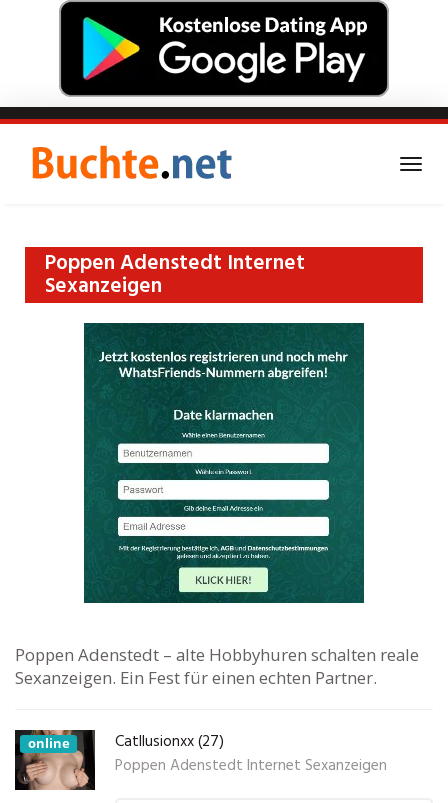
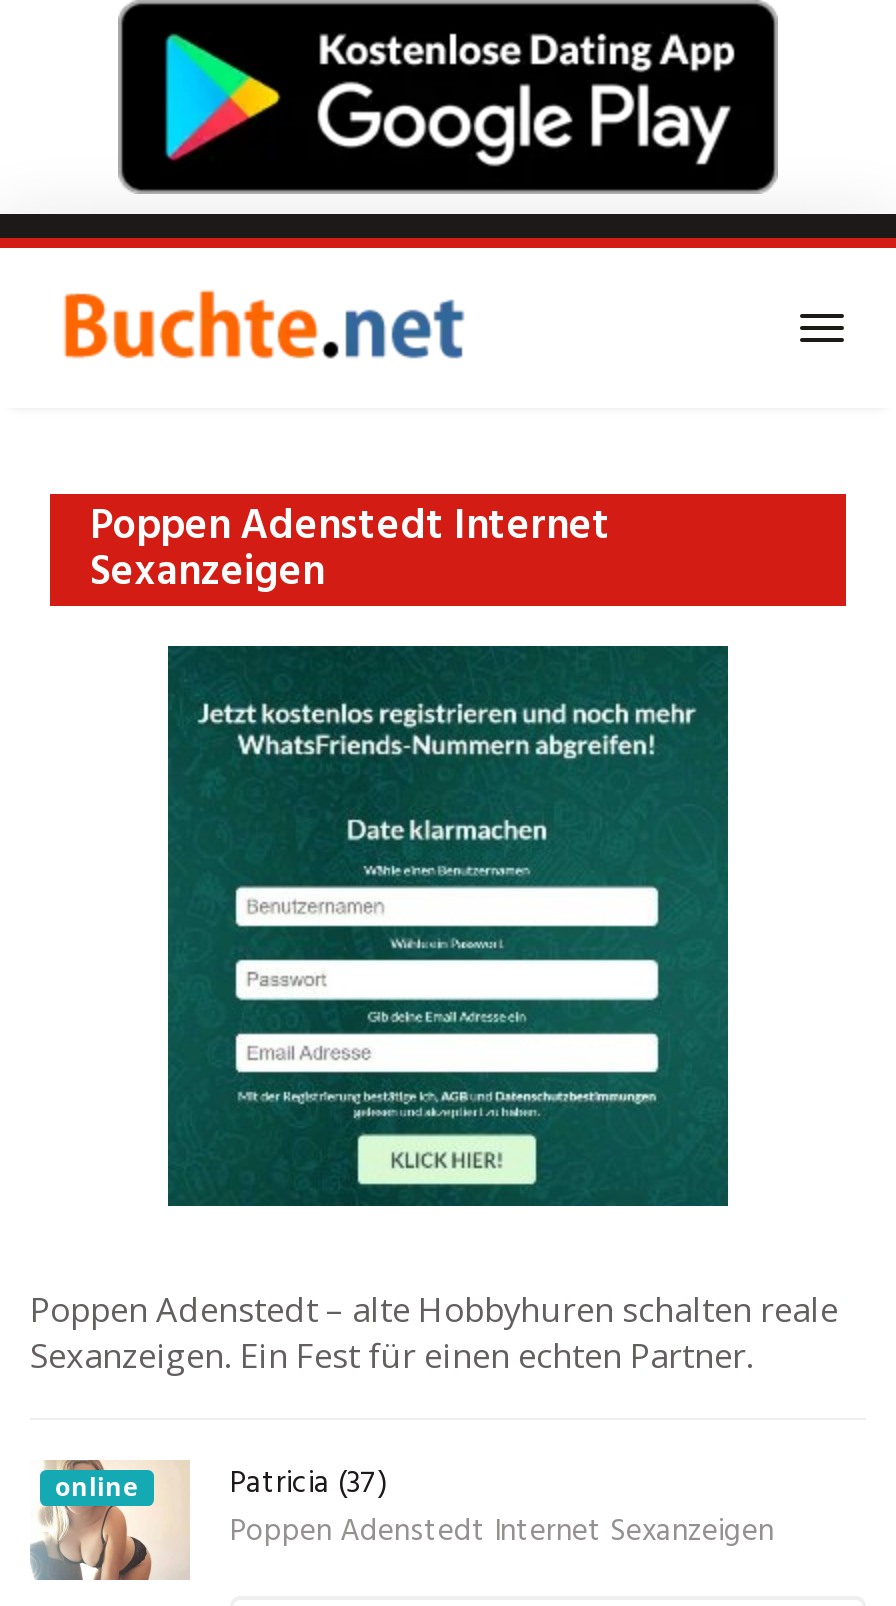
[14,729,224,791] [image] | CatIlusionxx (27) -> [30,1460,388,1580] [image] | Patricia (37)

